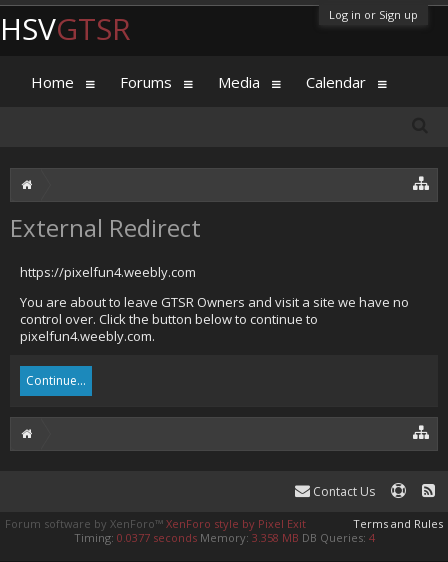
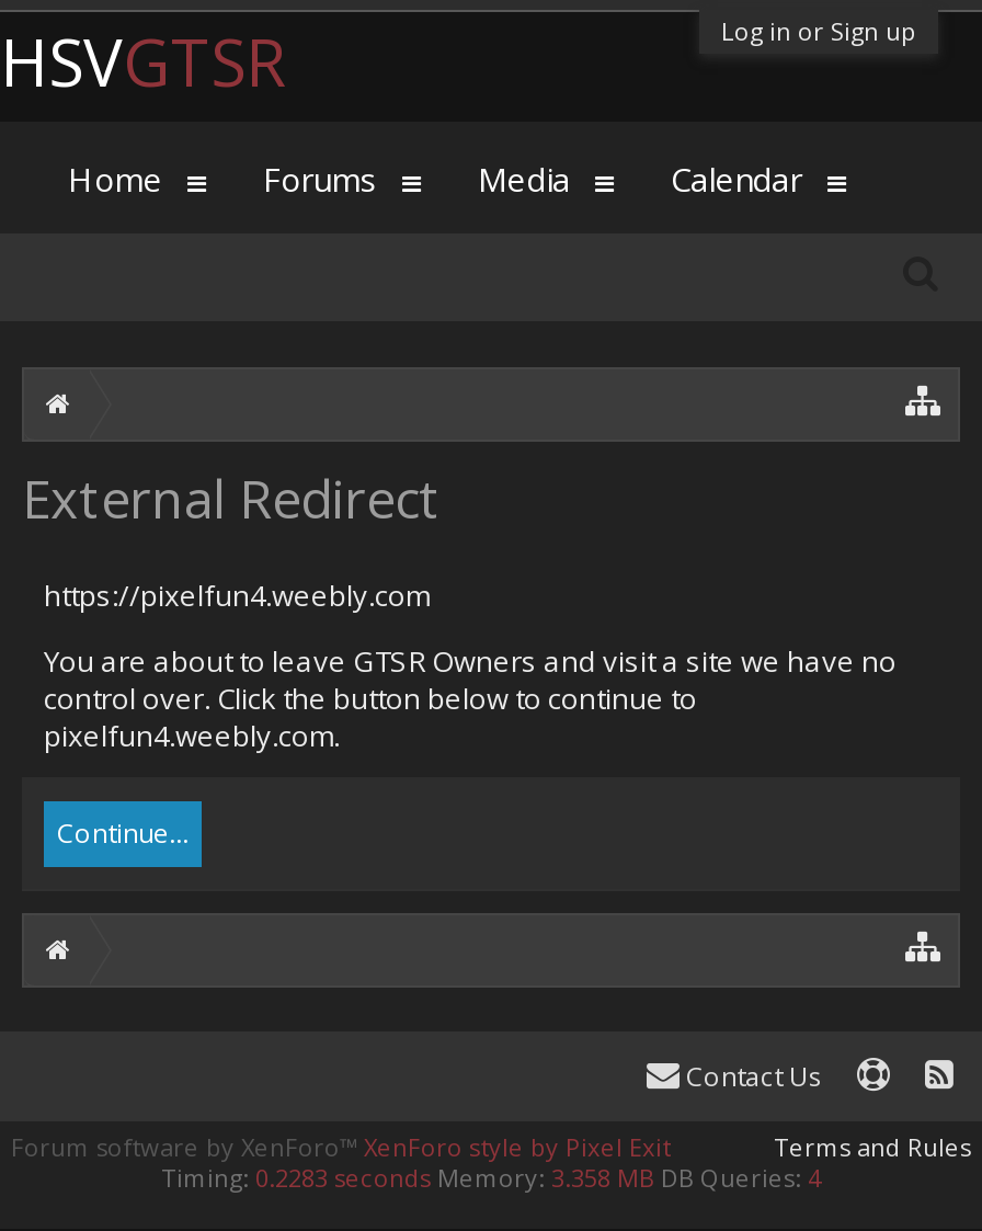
[73,530,374,545] Timing: 0.0377 seconds Memory: 3.358 MB DB Queries: 4 -> [161,1161,821,1194] Timing: 0.2283 seconds Memory: 3.358 MB DB Queries: 4

